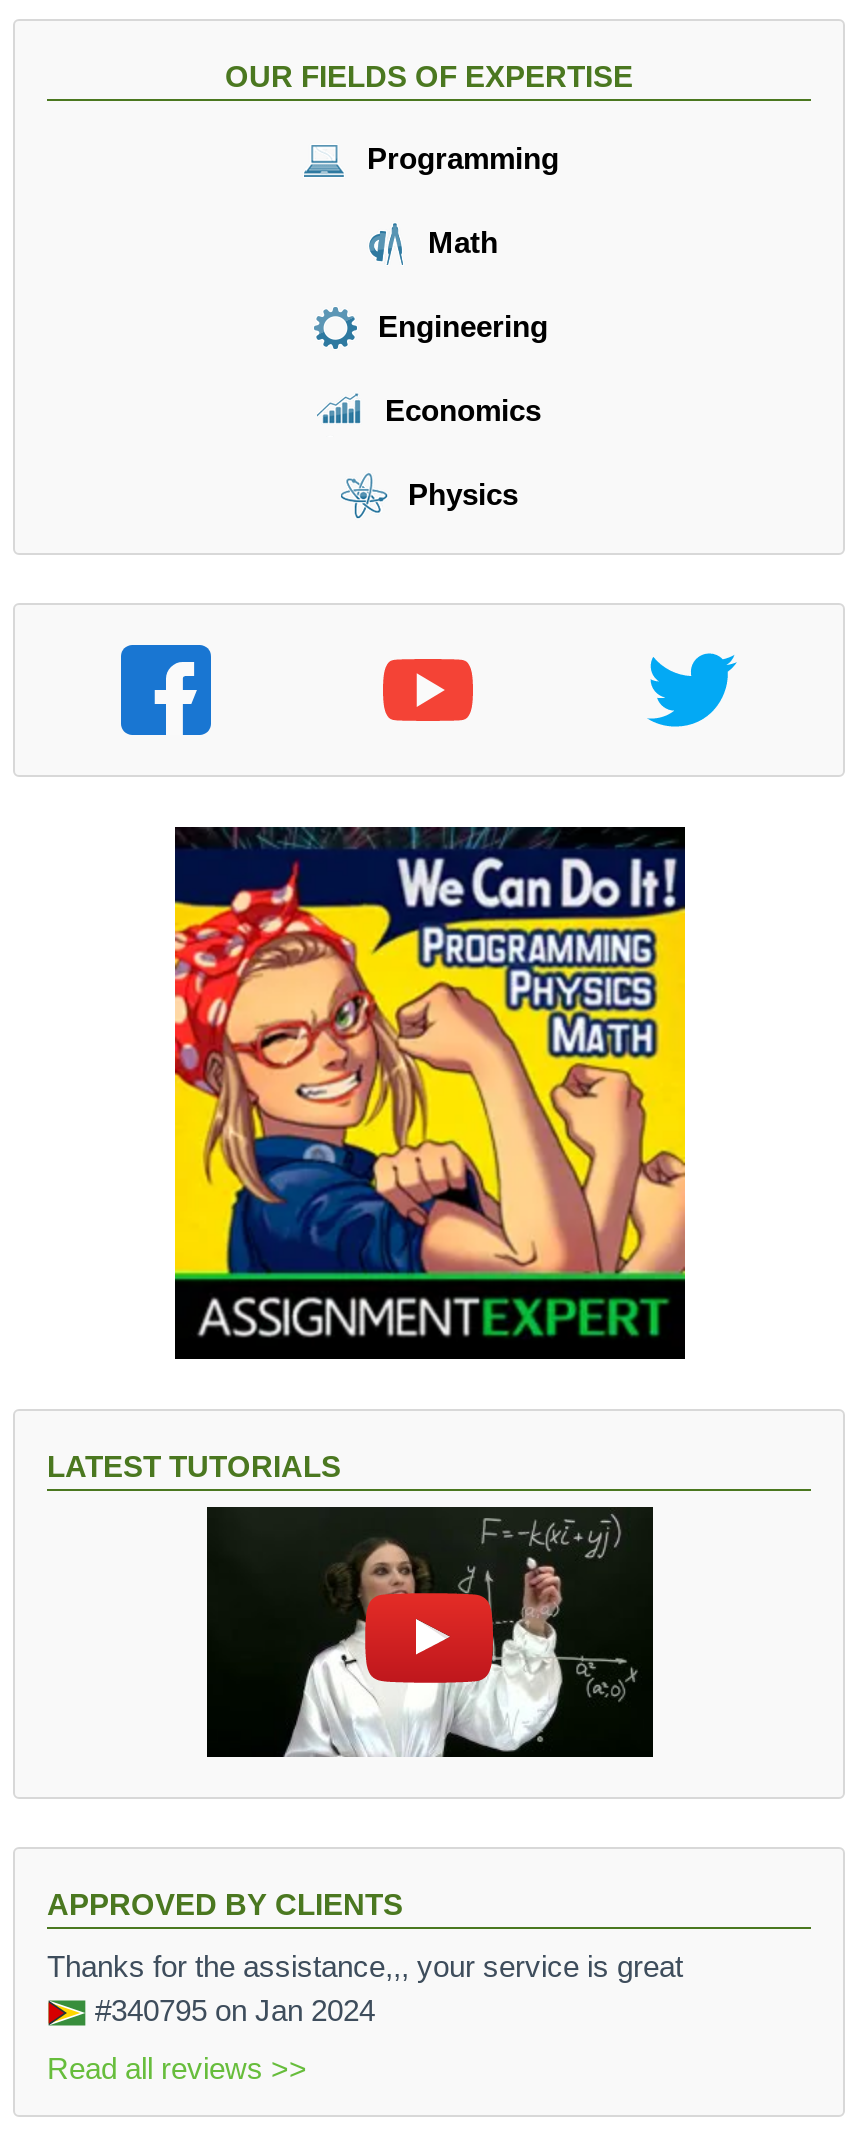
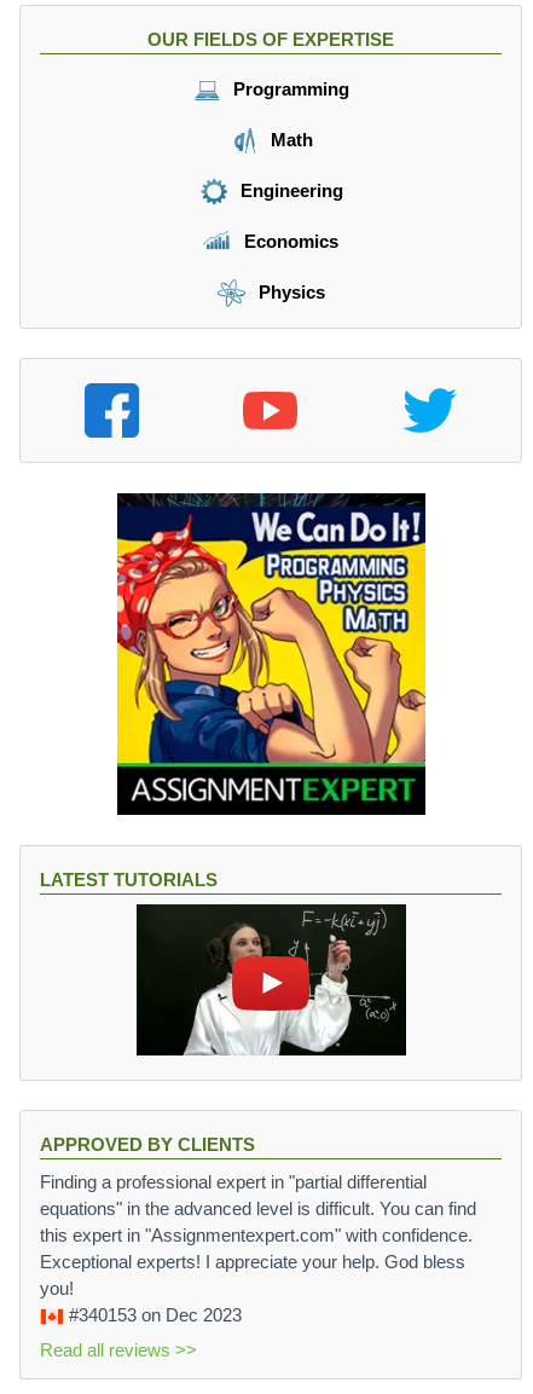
[47,1949,683,2027] Thanks for the assistance,,, your service is great | #340795 on Jan 2024 -> [40,1172,476,1325] Finding a professional expert in "partial differential | equations" in the advanced level is difficult. You can find | this expert in "Assignmentexpert.com" with confidence. | Exceptional experts! I appreciate your help. God bless | you! | #340153 on Dec 2023

